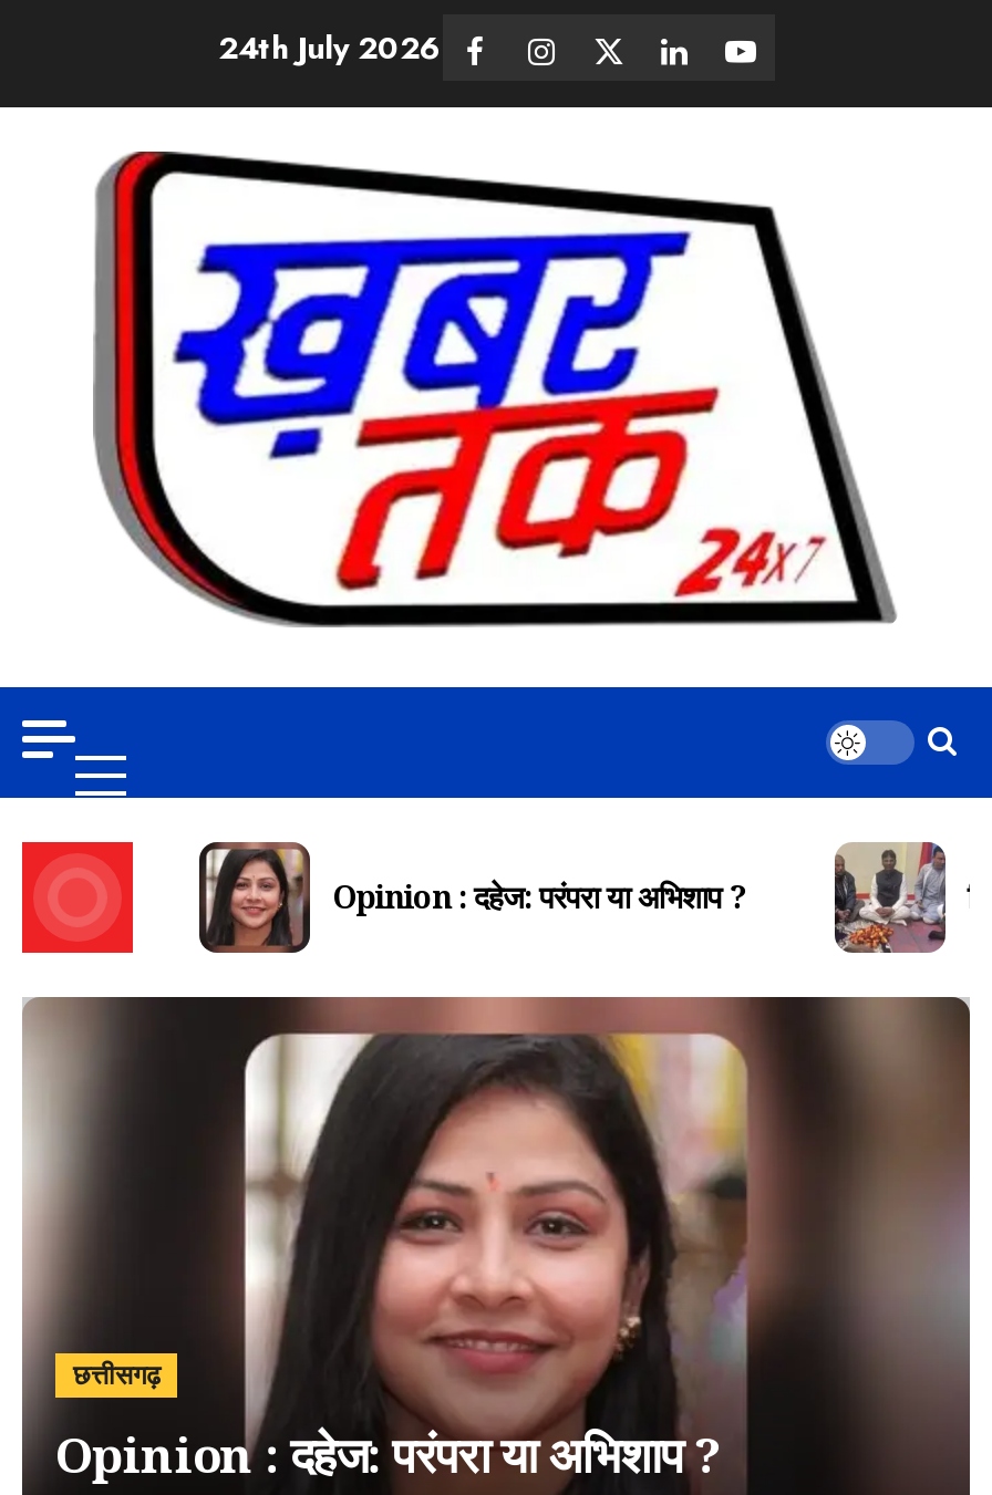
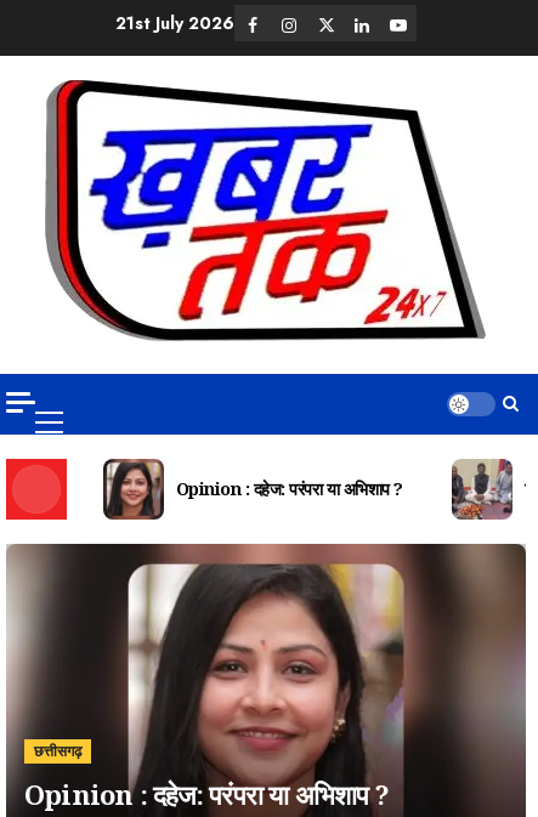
[218,24,442,69] 24th July 2026 -> [115,10,234,35] 21st July 2026

